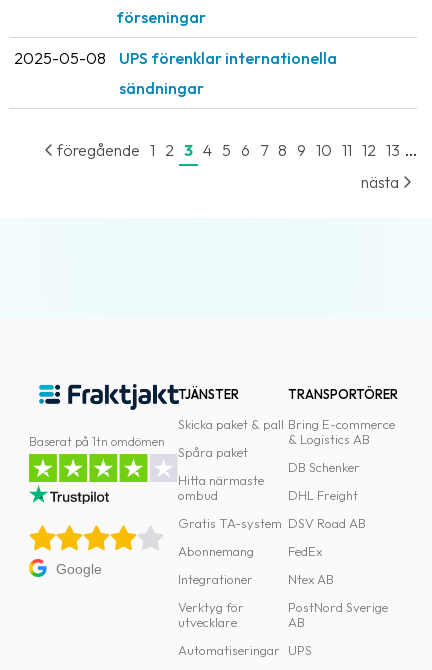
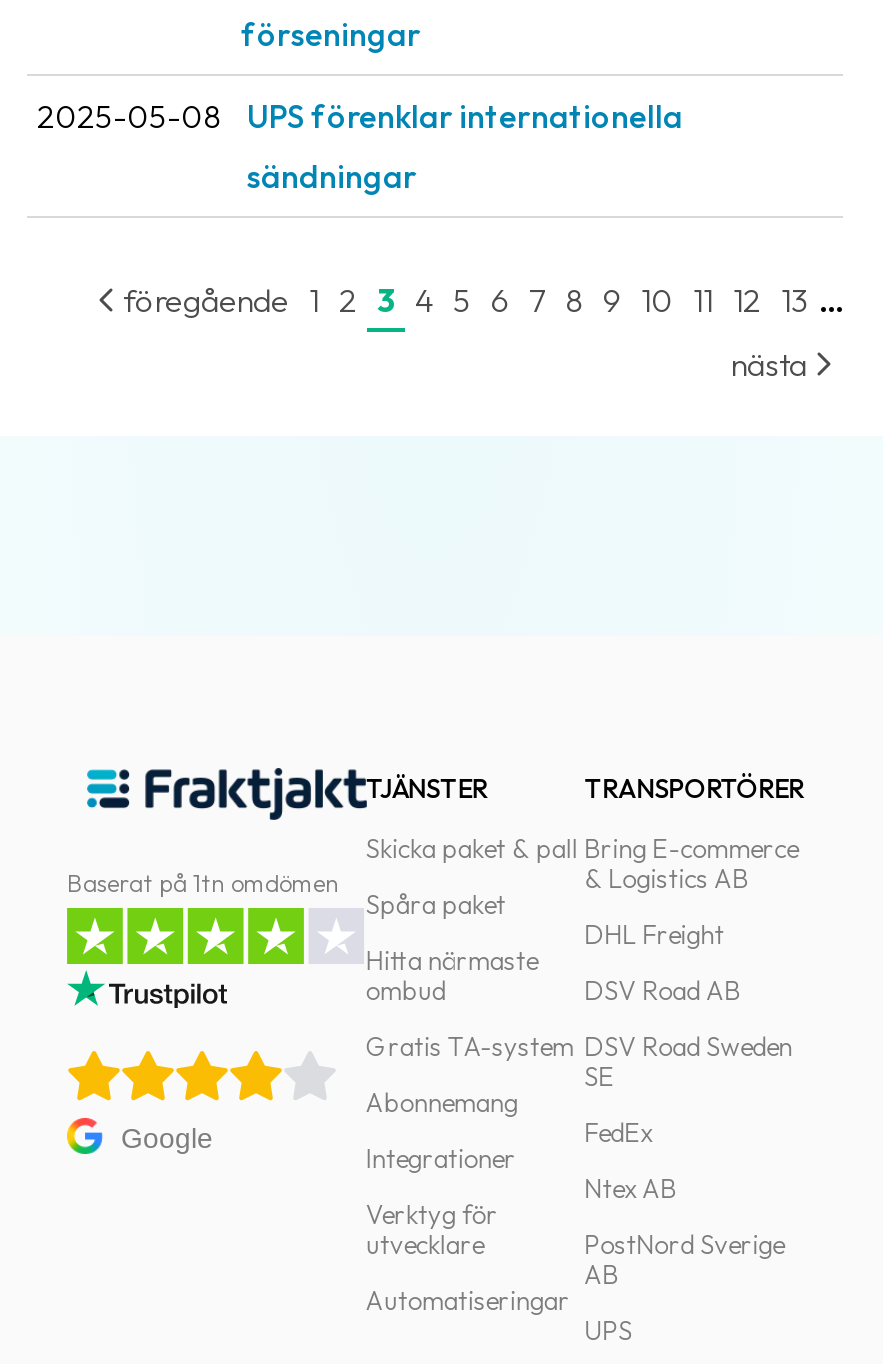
[288,459,360,475] DB Schenker -> none
moved [288,487,366,531] -> [584,918,740,1006]: DHL Freight | DSV Road AB
none -> [584,1030,792,1092] DSV Road Sweden | SE

